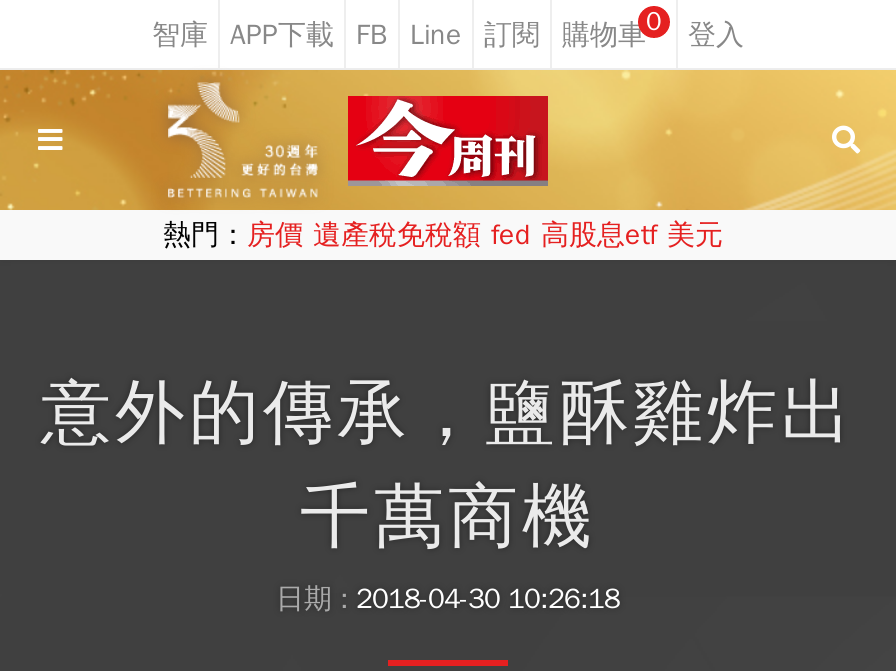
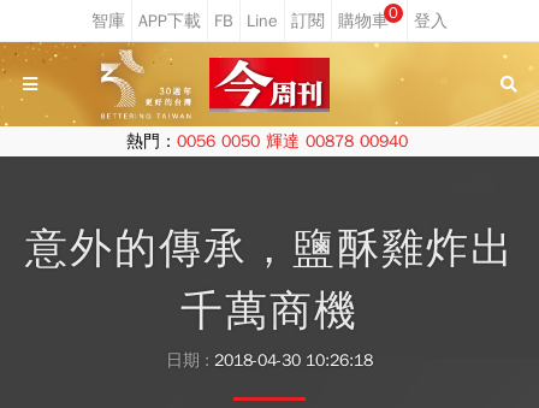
[163,218,723,252] 熱門：房價 遺產稅免稅額 fed 高股息etf 美元 -> [126,131,407,152] 熱門：0056 0050 輝達 00878 00940

